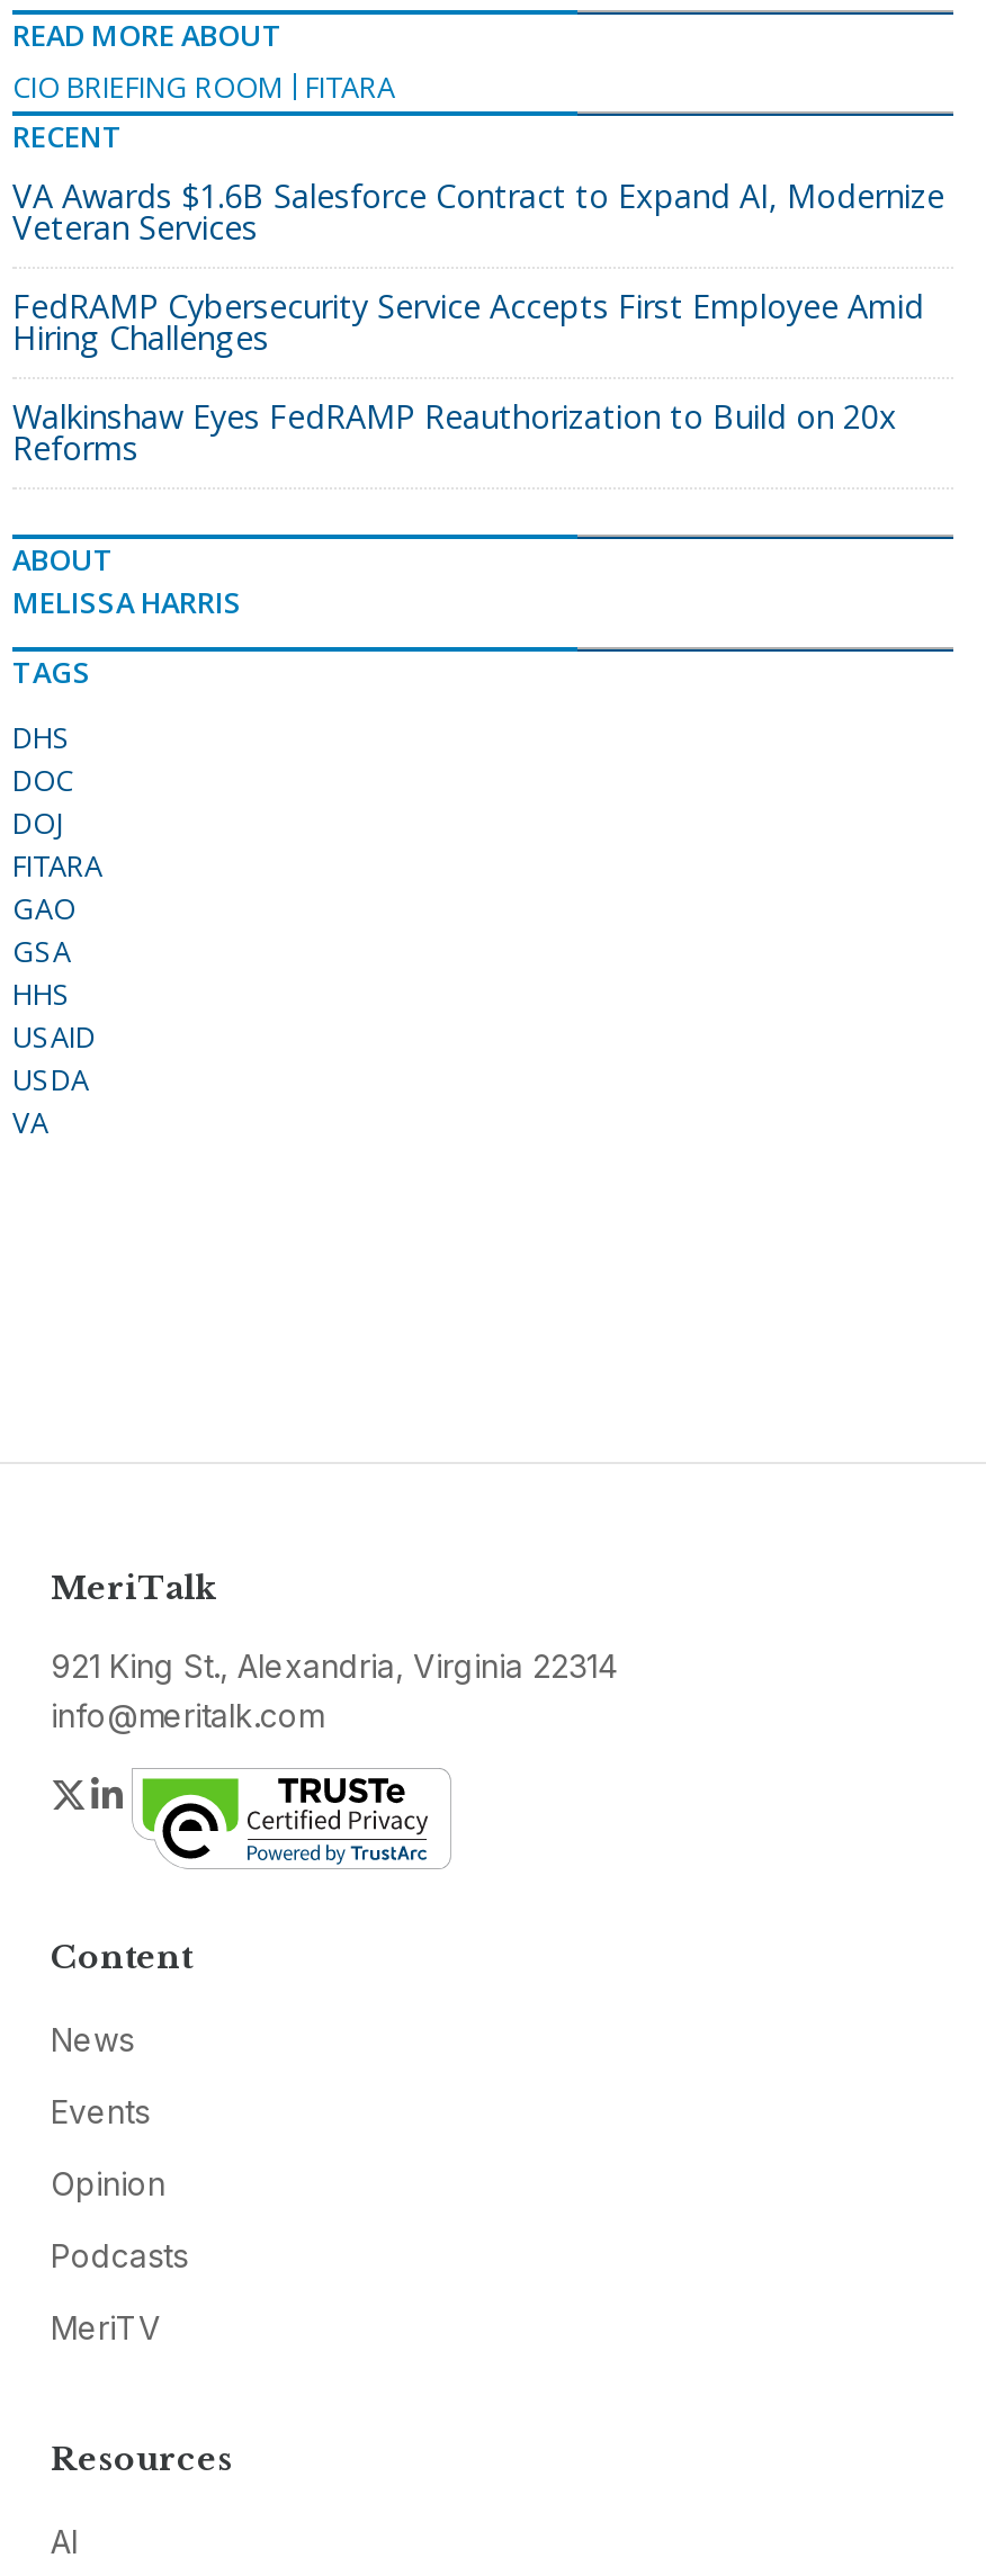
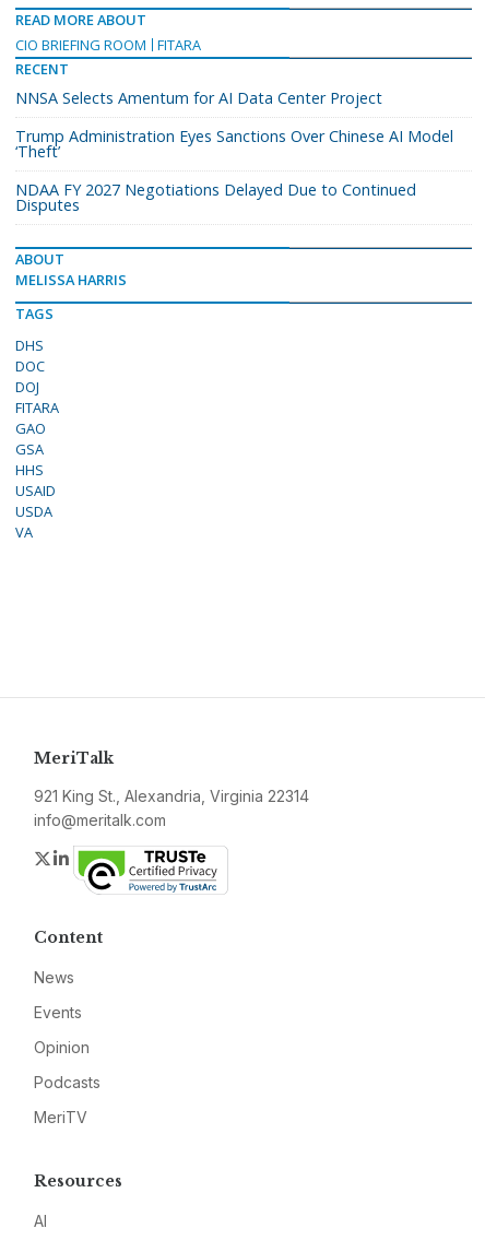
[12,175,944,249] VA Awards $1.6B Salesforce Contract to Expand AI, Modernize | Veteran Services -> [15,88,382,108] NNSA Selects Amentum for AI Data Center Project
[12,285,924,359] FedRAMP Cybersecurity Service Accepts First Employee Amid | Hiring Challenges -> [15,126,453,162] Trump Administration Eyes Sanctions Over Chinese AI Model | ‘Theft’
[12,395,897,470] Walkinshaw Eyes FedRAMP Reauthorization to Build on 20x | Reforms -> [15,179,416,215] NDAA FY 2027 Negotiations Delayed Due to Continued | Disputes

